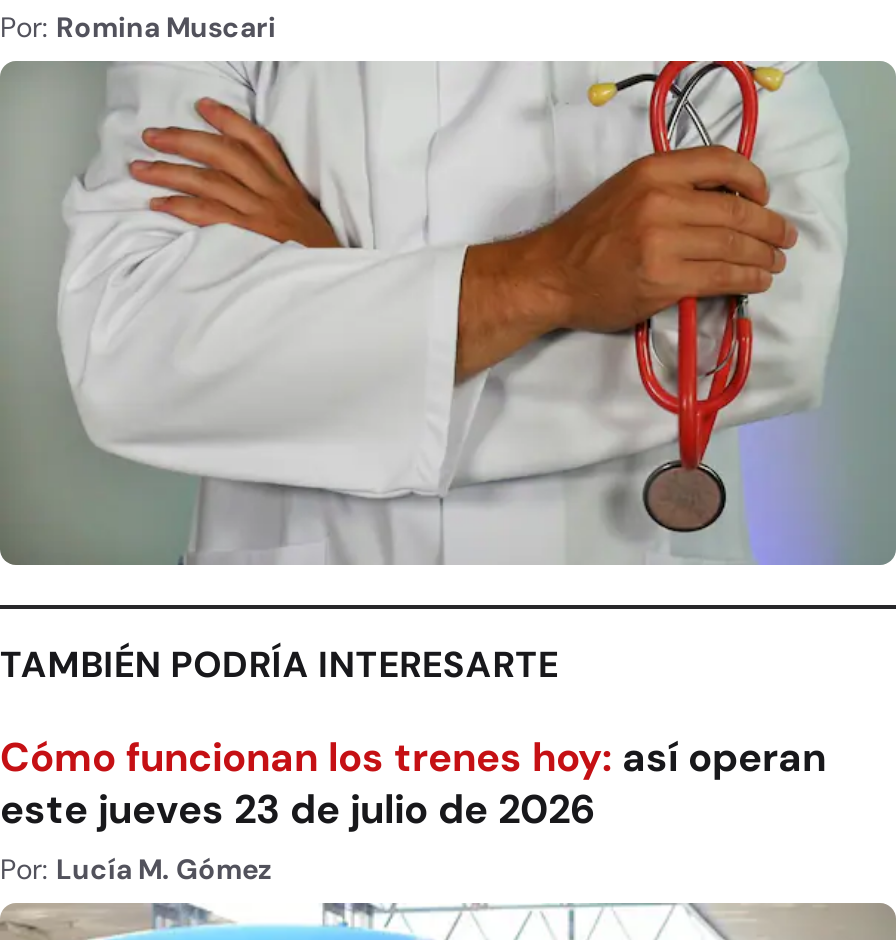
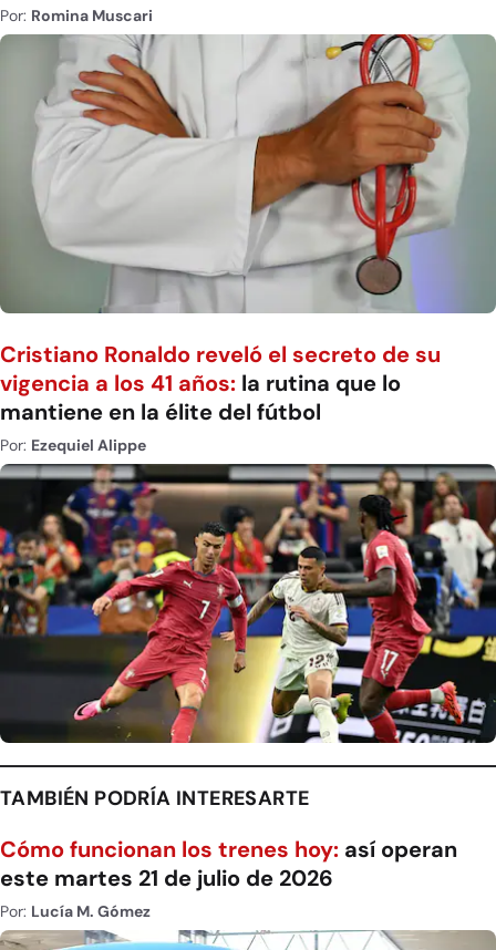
none -> [0,339,441,455] Cristiano Ronaldo reveló el secreto de su | vigencia a los 41 años: la rutina que lo | mantiene en la élite del fútbol | Por: Ezequiel Alippe
none -> [3,463,493,744] [image]
[0,784,596,836] este jueves 23 de julio de 2026 -> [0,864,333,892] este martes 21 de julio de 2026

